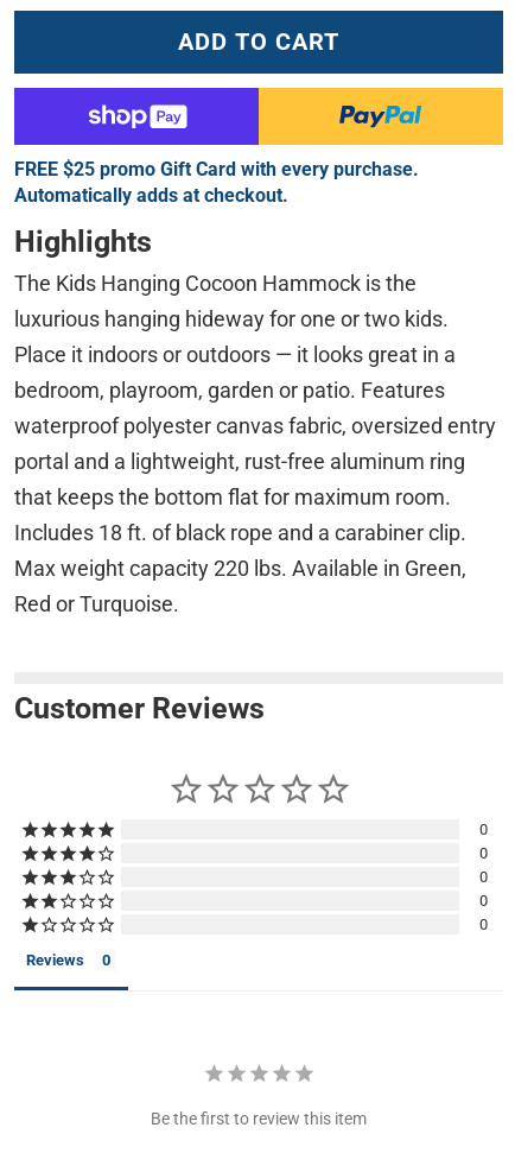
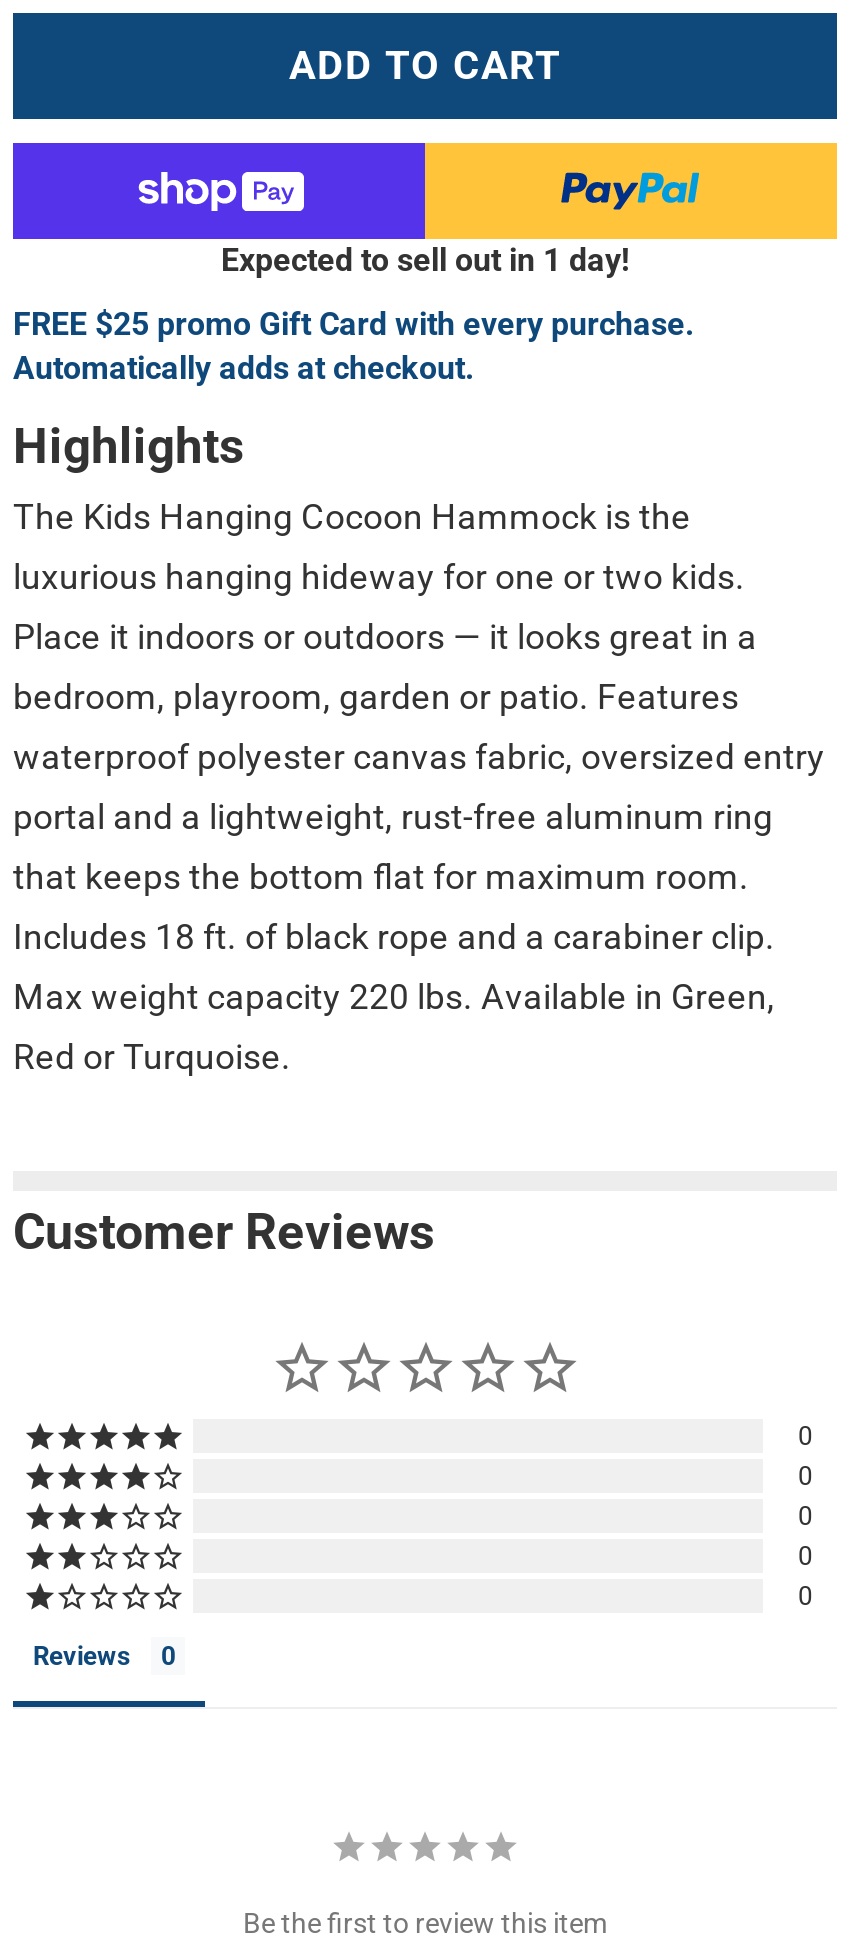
none -> [221,240,629,278] Expected to sell out in 1 day!

